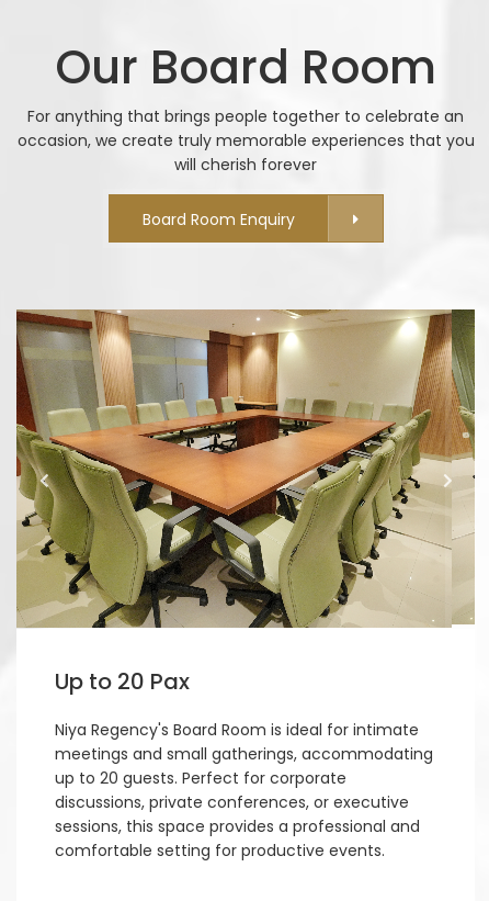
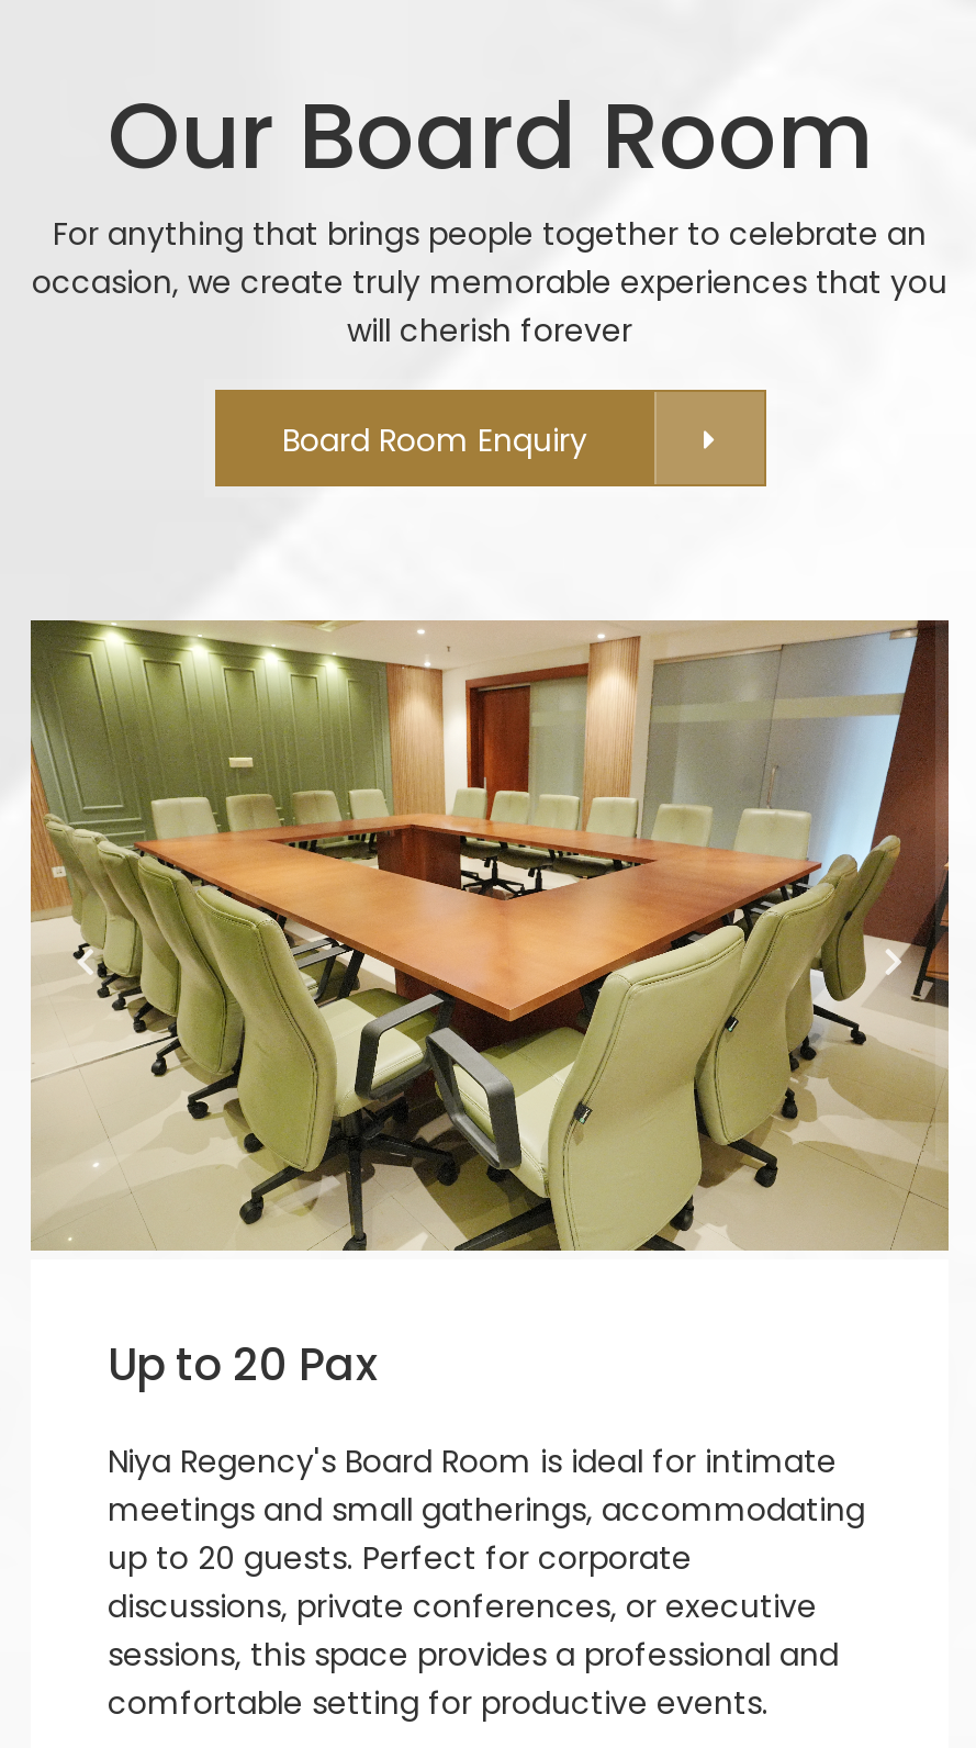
[15,309,476,629] [image] -> [29,618,951,1257] [image]

